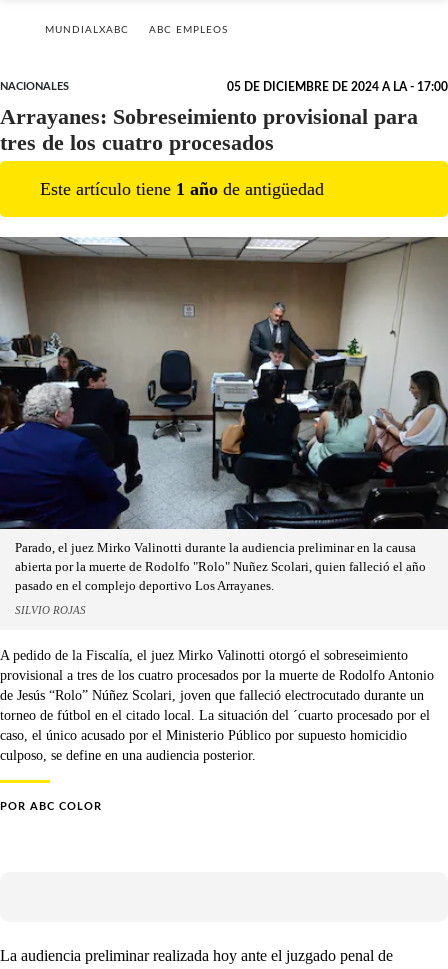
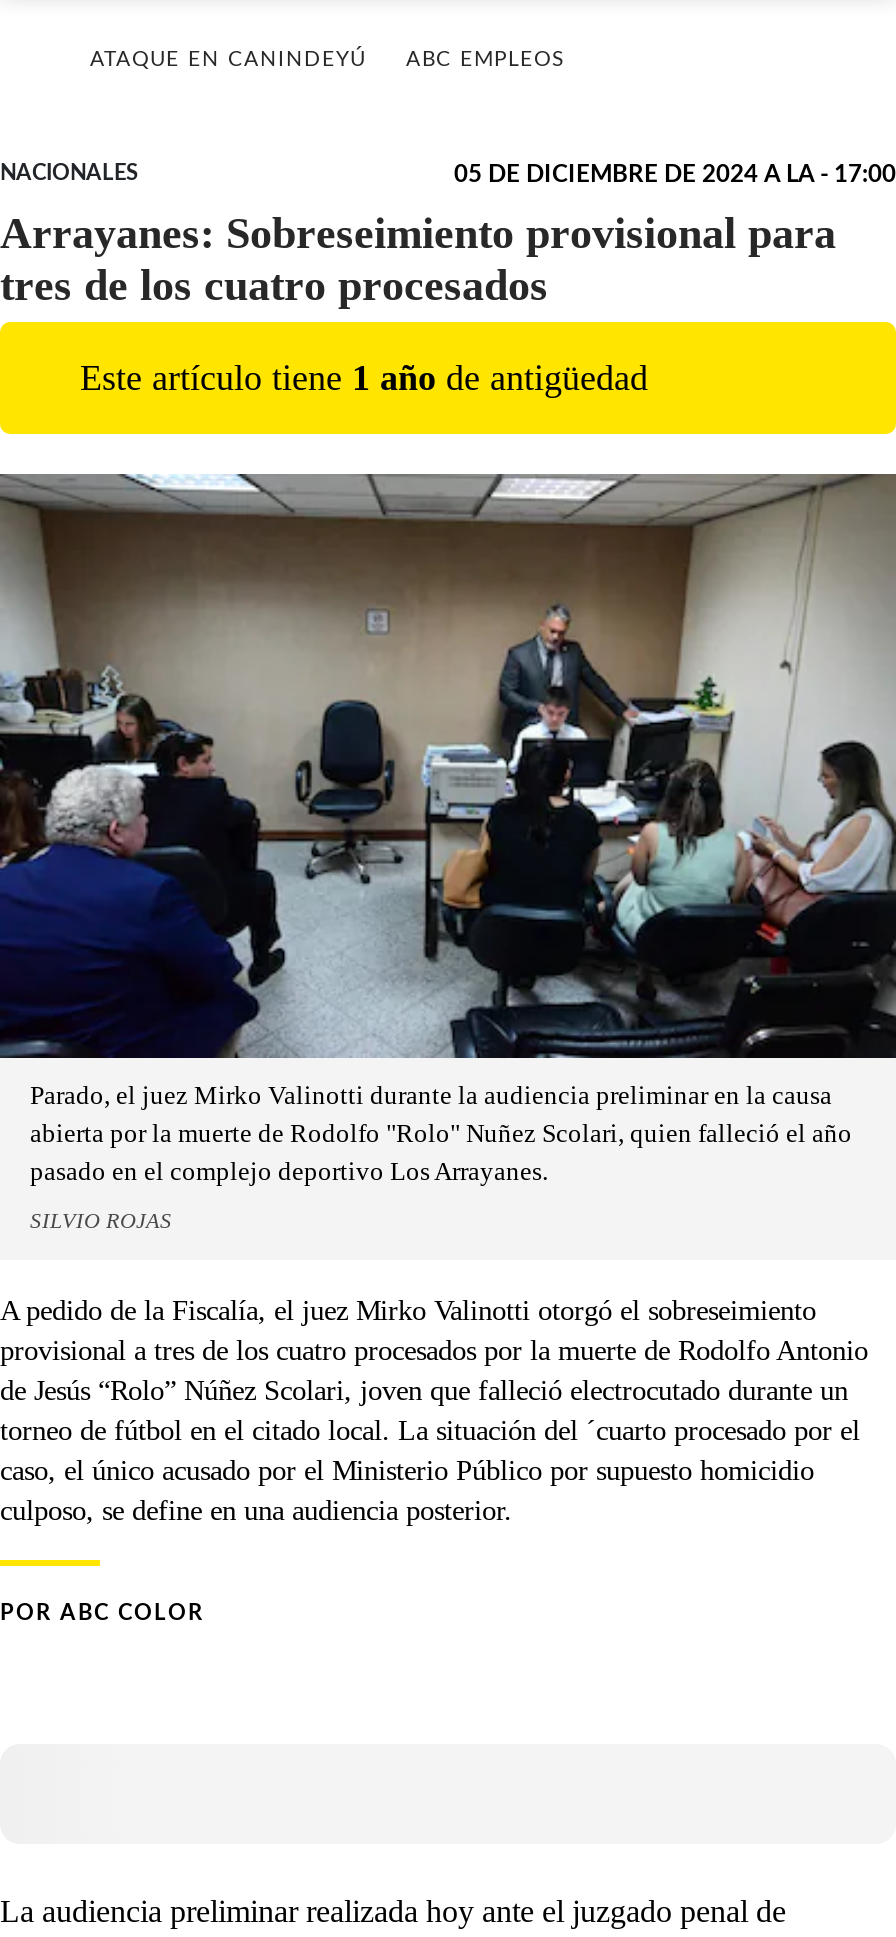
[45,25,129,35] MUNDIALXABC -> [90,50,366,70] ATAQUE EN CANINDEYÚ

